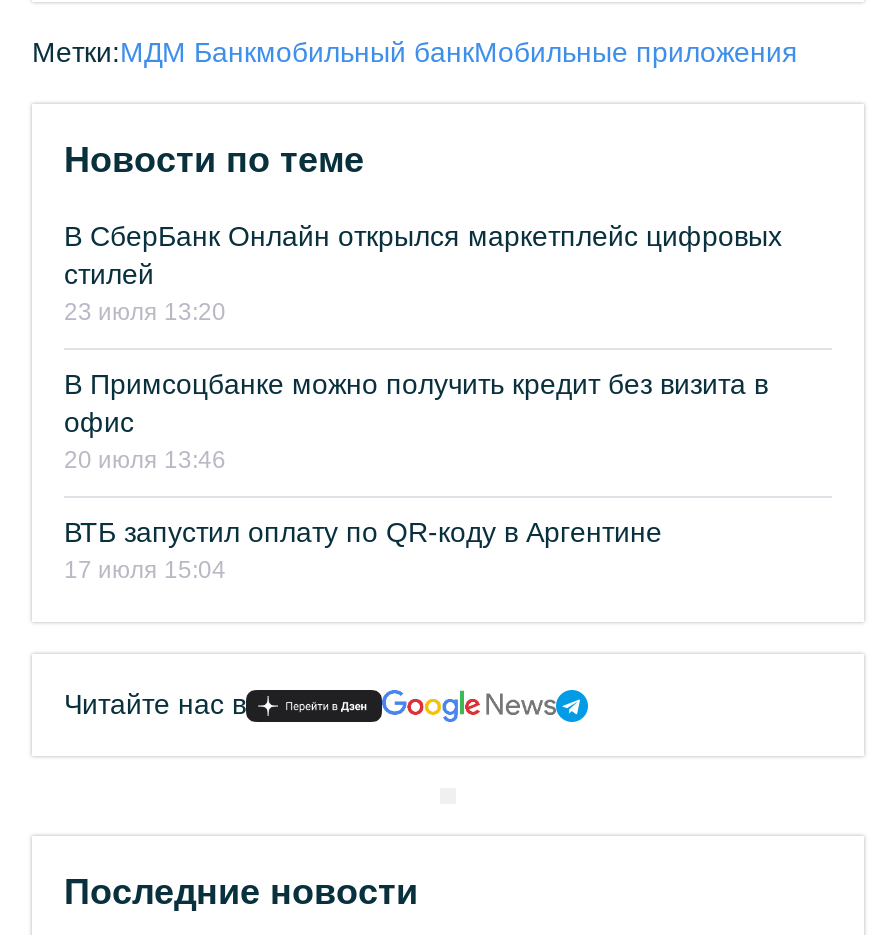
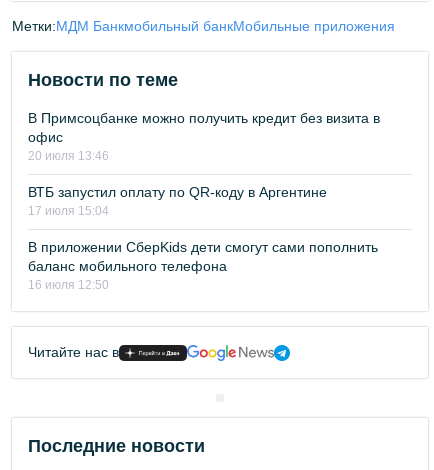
[64,220,782,326] В СберБанк Онлайн открылся маркетплейс цифровых | стилей | 23 июля 13:20 -> none
moved [64,368,768,584] -> [28,110,380,218]: В Примсоцбанке можно получить кредит без визита в | офис | 20 июля 13:46 | ВТБ запустил оплату по QR-коду в Аргентине | 17 июля 15:04
none -> [28,239,378,292] В приложении СберKids дети смогут сами пополнить | баланс мобильного телефона | 16 июля 12:50

